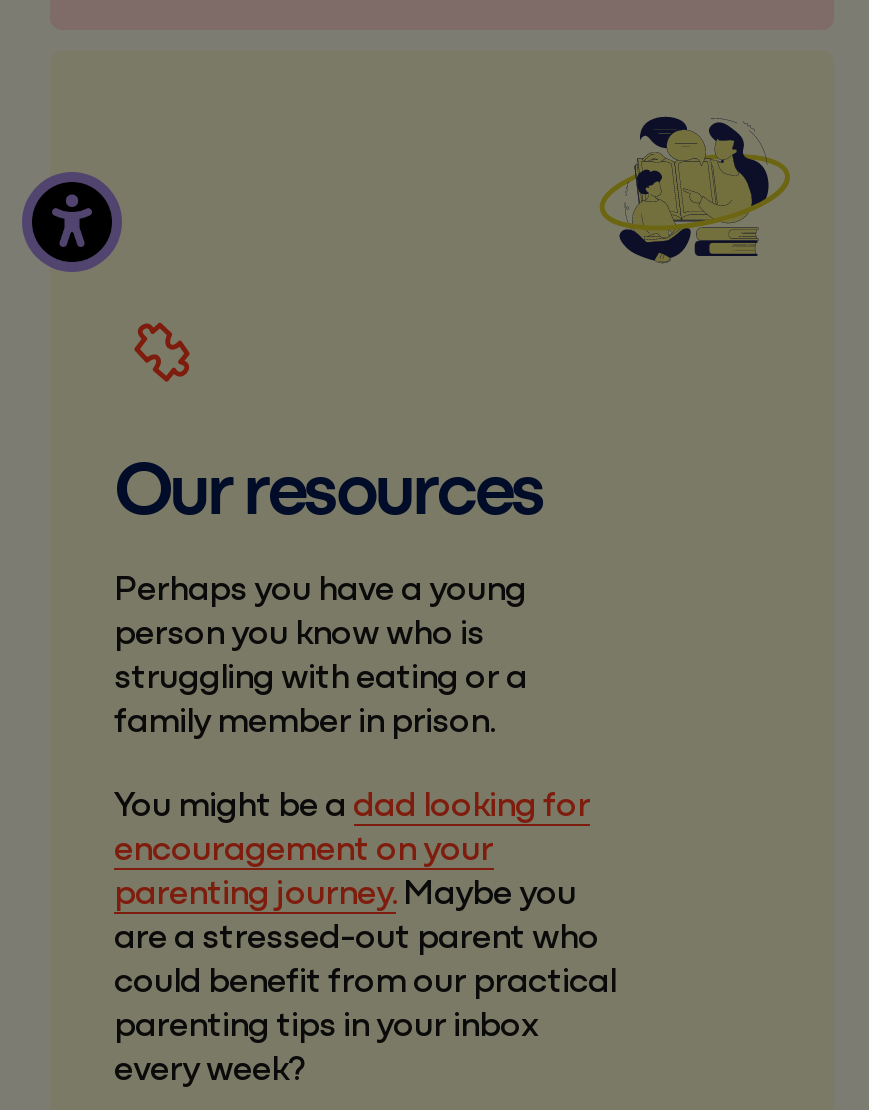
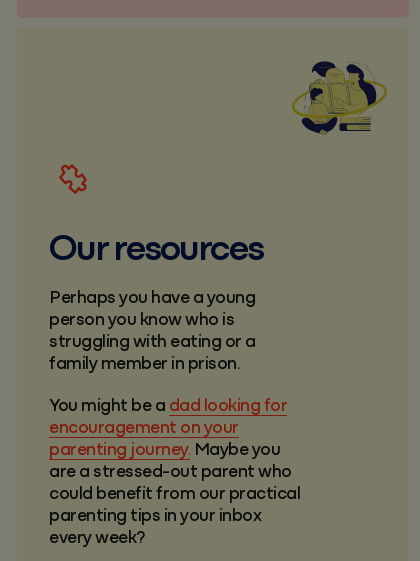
[20,170,124,274] [image] -> none

